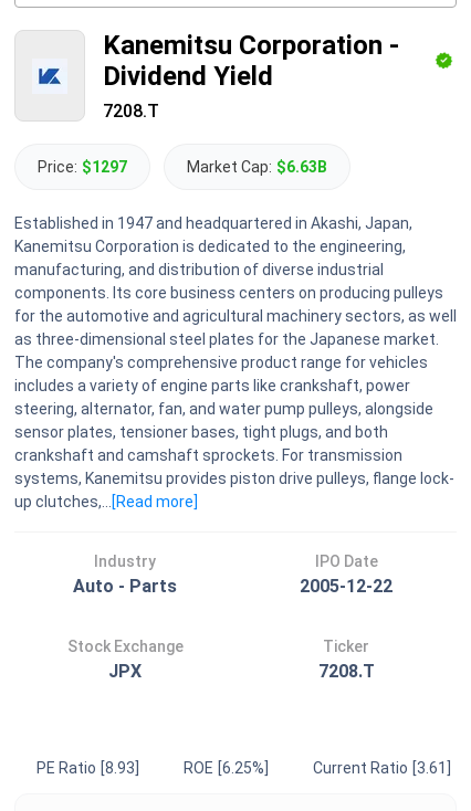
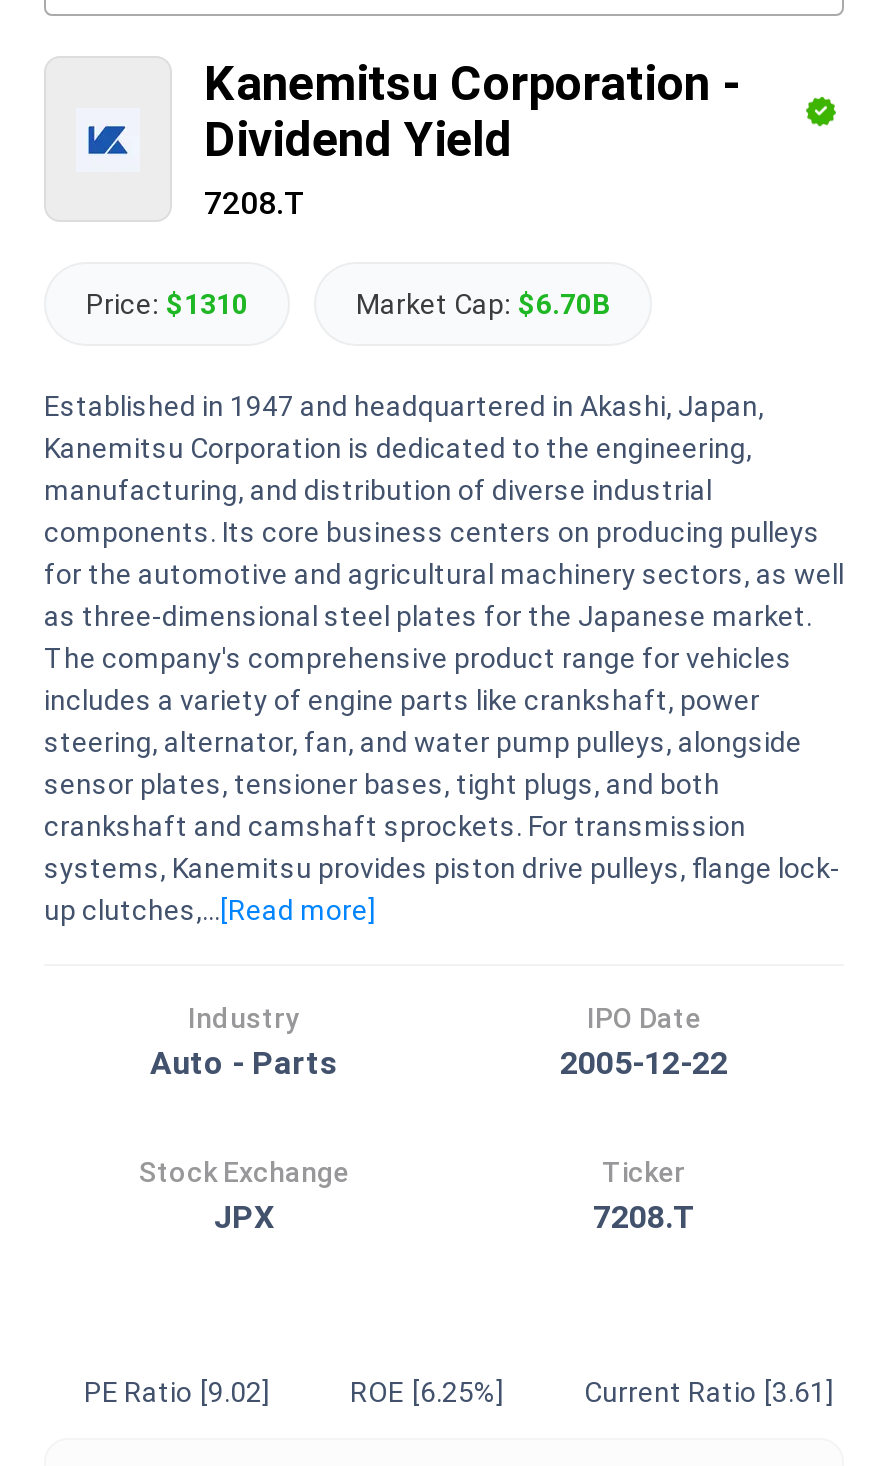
[38,158,127,176] Price: $1297 -> [86,288,248,320] Price: $1310
[187,158,327,176] Market Cap: $6.63B -> [356,288,610,320] Market Cap: $6.70B
[36,759,139,777] PE Ratio [8.93] -> [84,1376,270,1408] PE Ratio [9.02]

